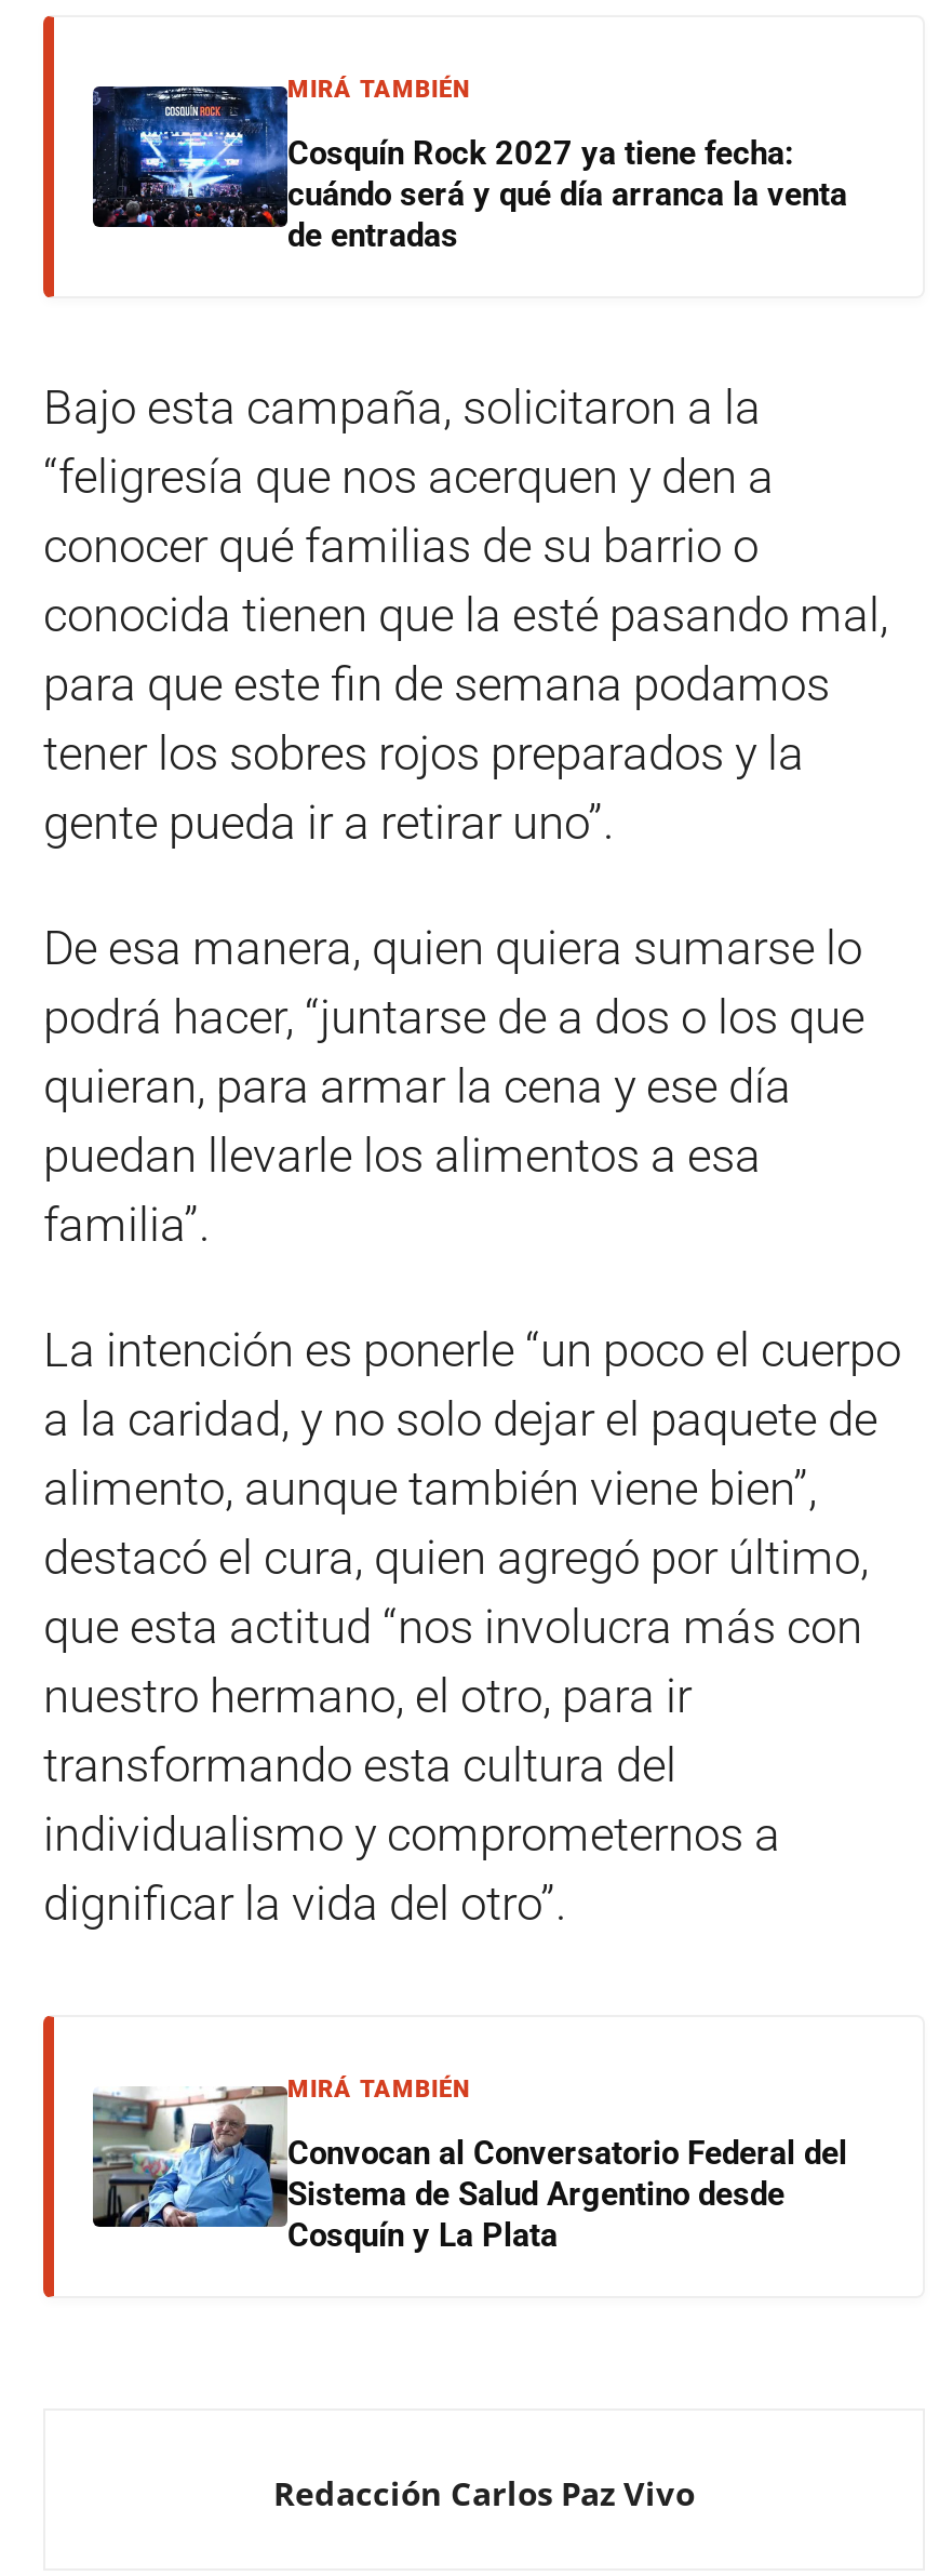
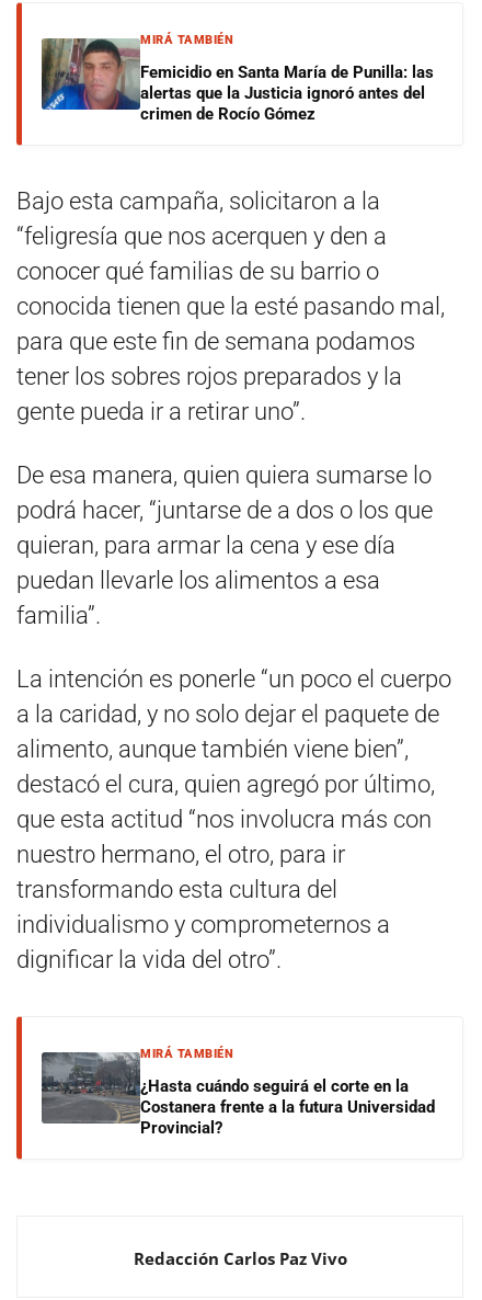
[91,85,847,256] [image] | Cosquín Rock 2027 ya tiene fecha: | cuándo será y qué día arranca la venta | de entradas -> [41,37,434,124] [image] | Femicidio en Santa María de Punilla: las | alertas que la Justicia ignoró antes del | crimen de Rocío Gómez
[93,2085,847,2256] [image] | Convocan al Conversatorio Federal del | Sistema de Salud Argentino desde | Cosquín y La Plata -> [41,1051,435,1138] [image] | ¿Hasta cuándo seguirá el corte en la | Costanera frente a la futura Universidad | Provincial?

